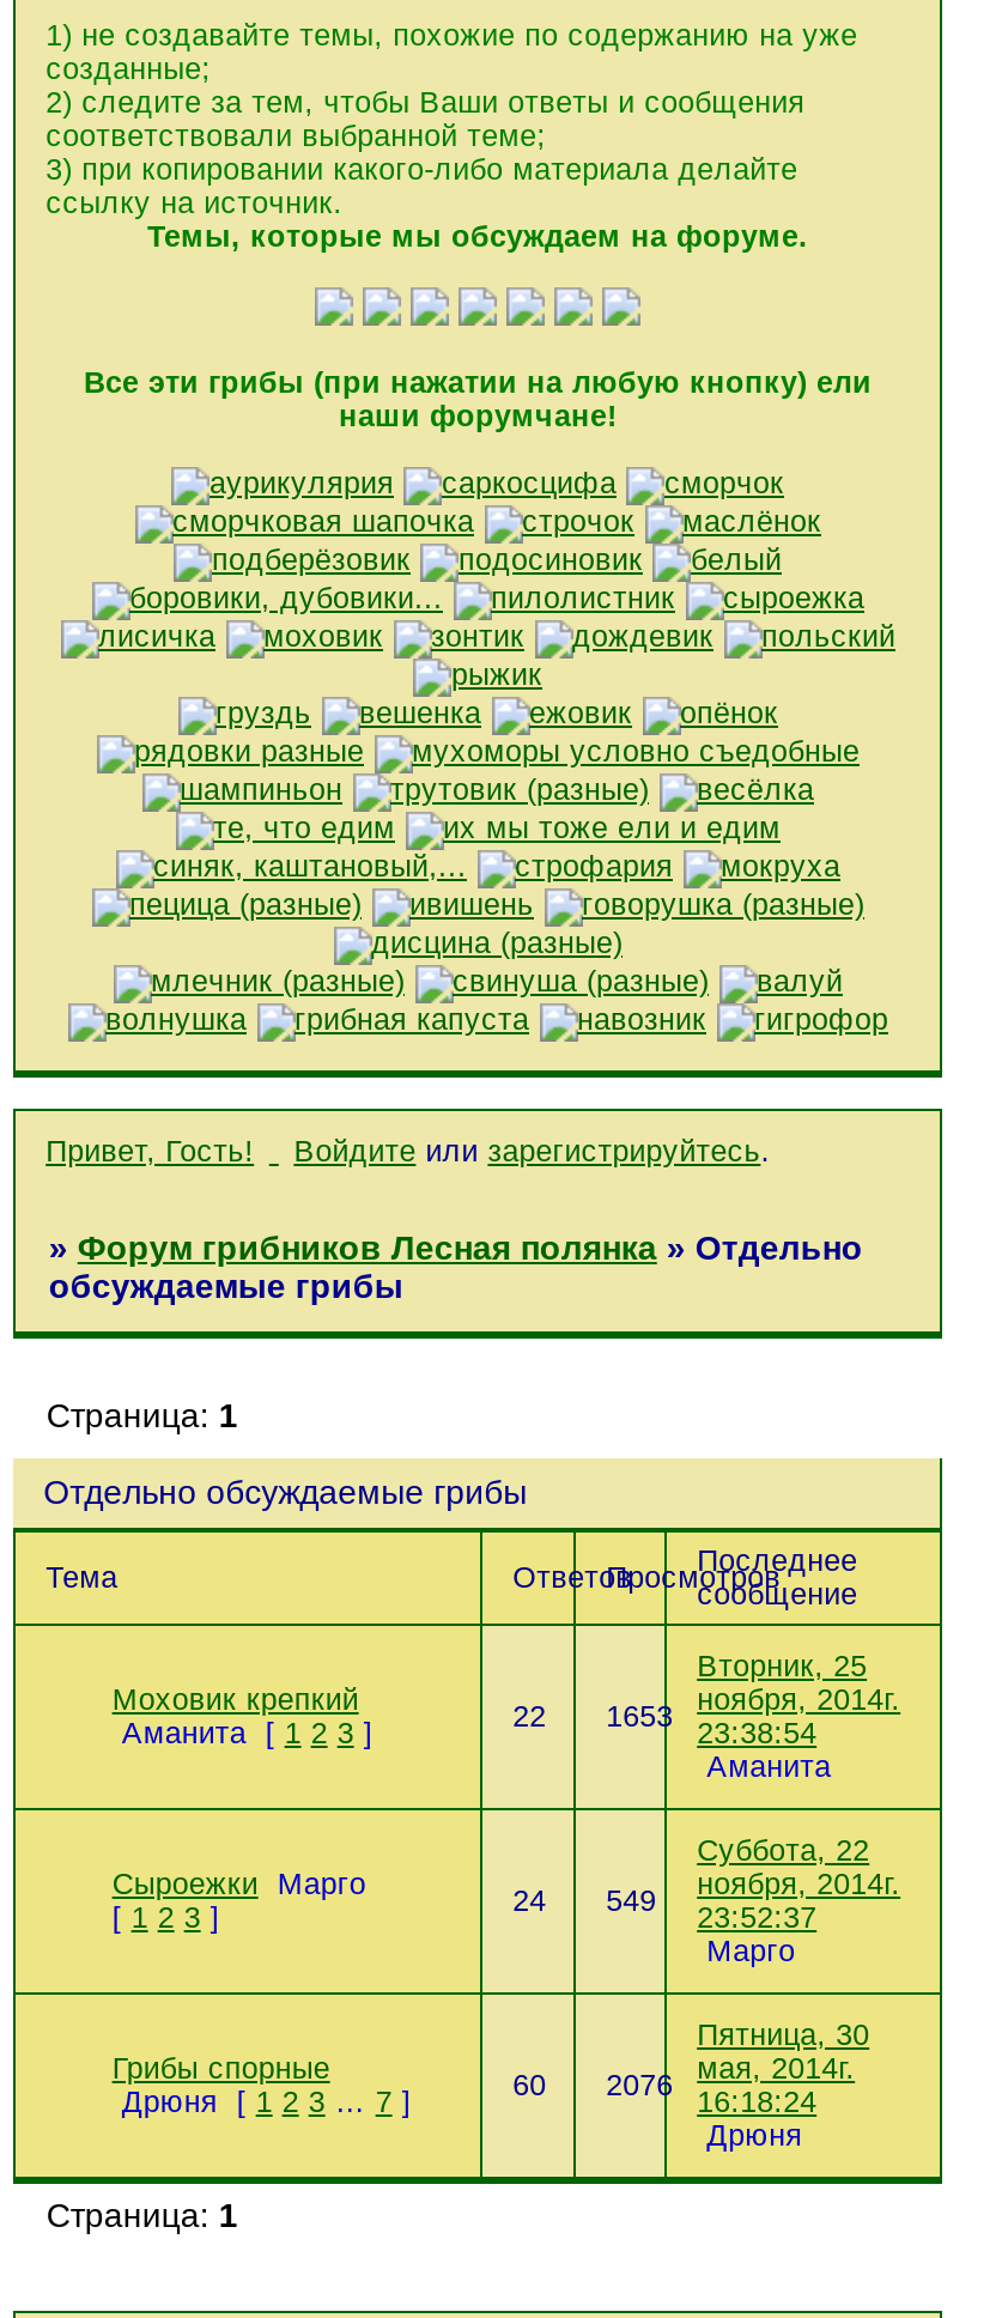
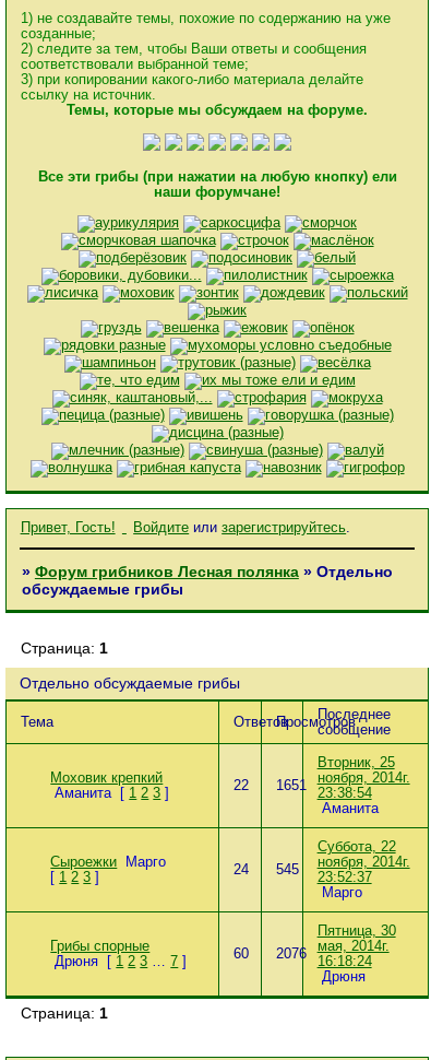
[513,1682,900,1750] 22 1653 ноября, 2014г. 23:38:54 -> [233,770,410,801] 22 1651 ноября, 2014г. 23:38:54
[513,1867,900,1934] 24 549 ноября, 2014г. 23:52:37 -> [233,854,410,885] 24 545 ноября, 2014г. 23:52:37

